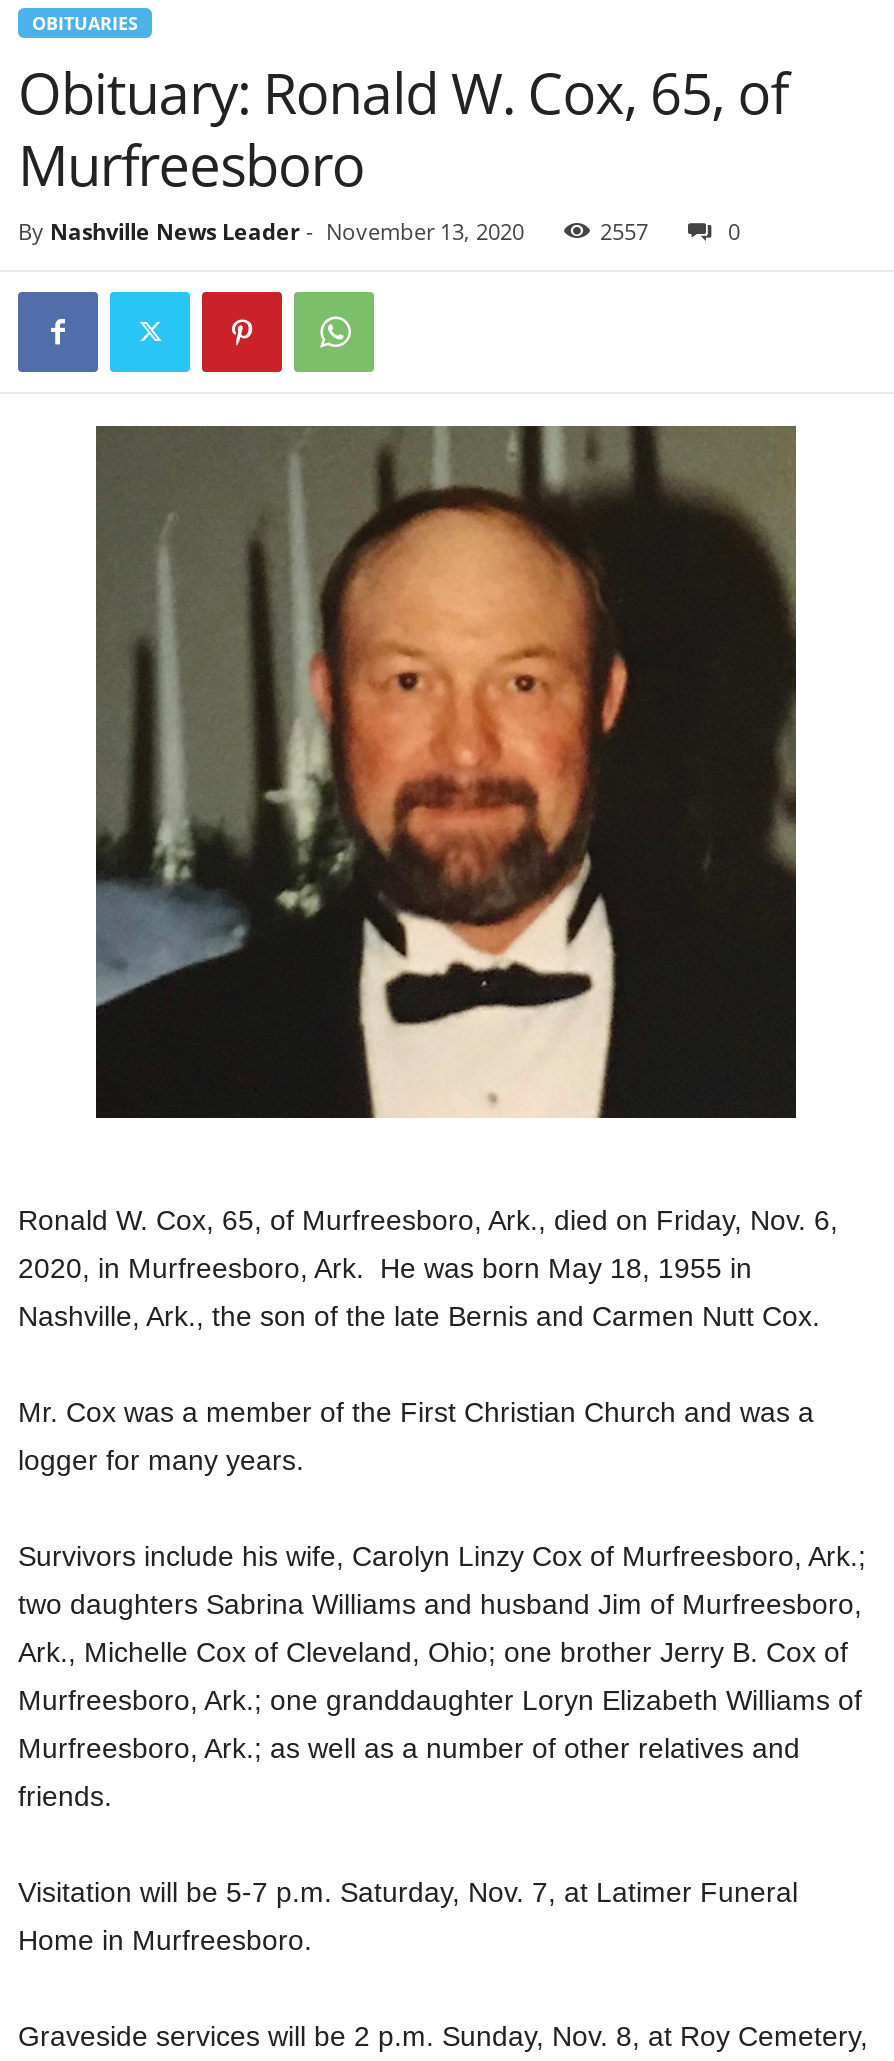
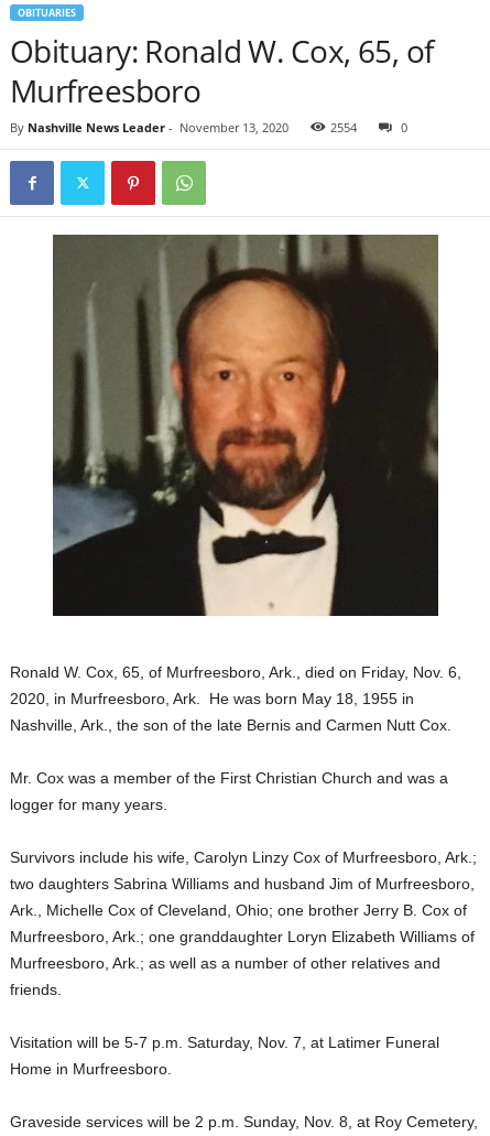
[600,216,648,246] 2557 -> [330,119,357,136] 2554

